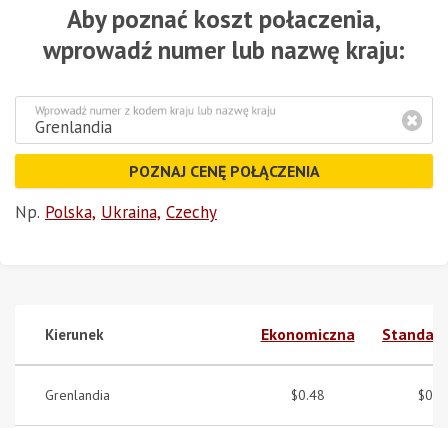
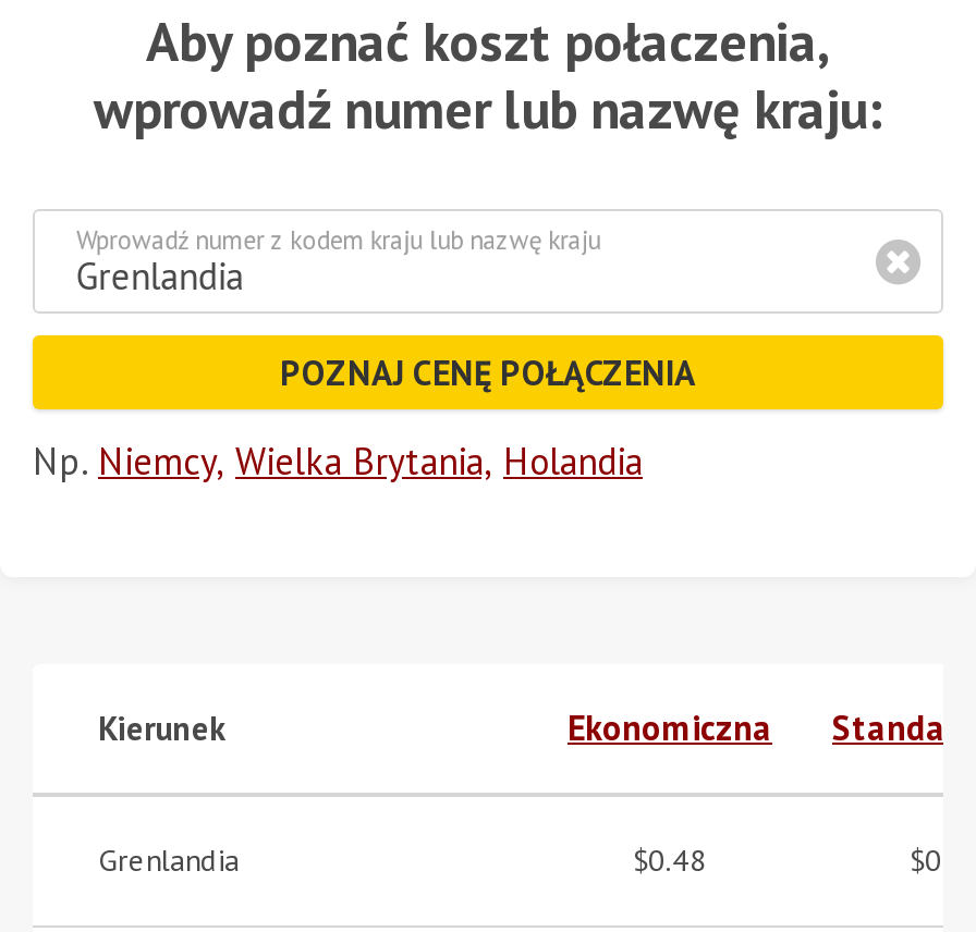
[15,201,217,223] Np. Polska, Ukraina, Czechy -> [33,438,643,486] Np. Niemcy, Wielka Brytania, Holandia

